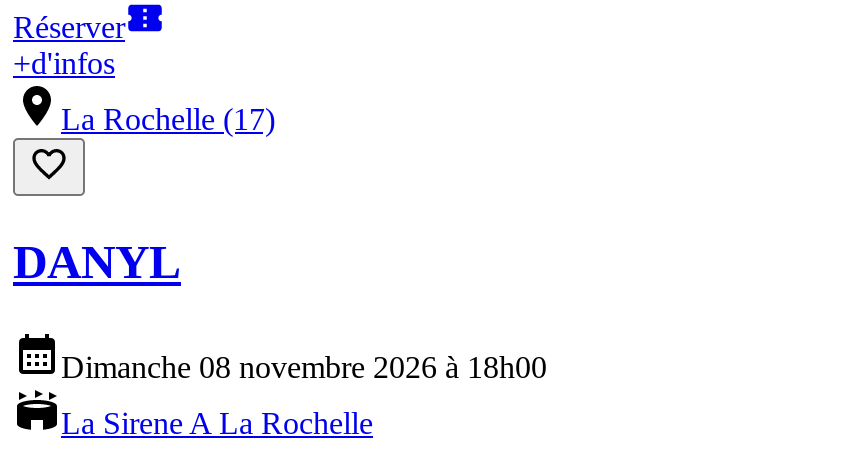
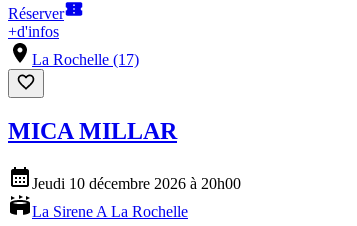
[13,236,181,288] DANYL -> [8,118,177,144] MICA MILLAR
[61,350,547,384] Dimanche 08 novembre 2026 à 18h00 -> [32,175,241,192] Jeudi 10 décembre 2026 à 20h00

